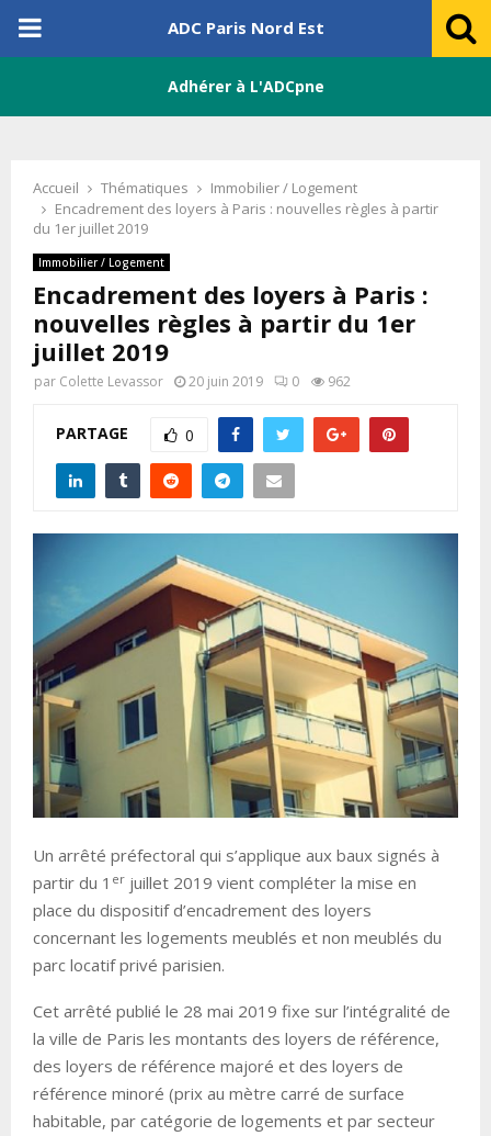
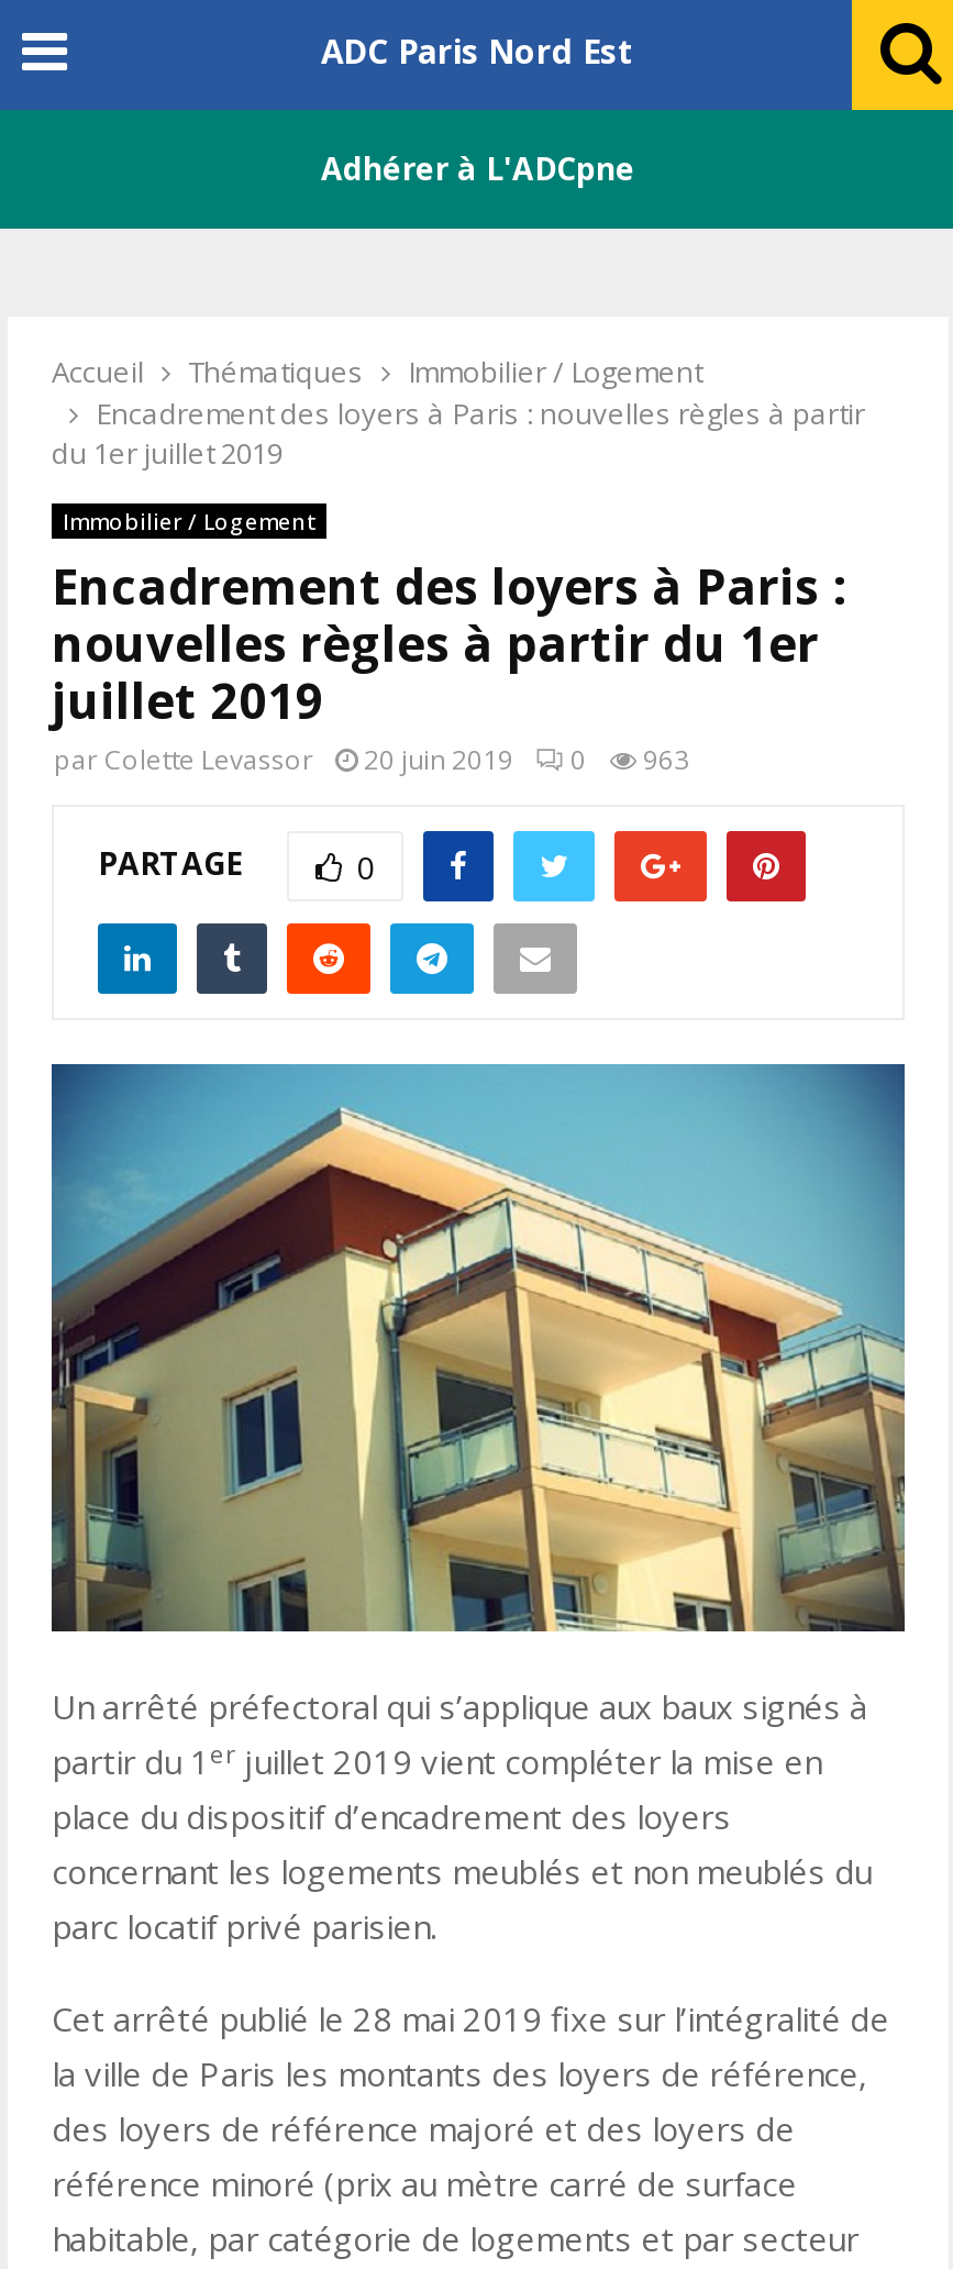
[34,372,351,391] par Colette Levassor 20 juin 2019 0 962 -> [54,741,689,778] par Colette Levassor 20 juin 2019 0 963

